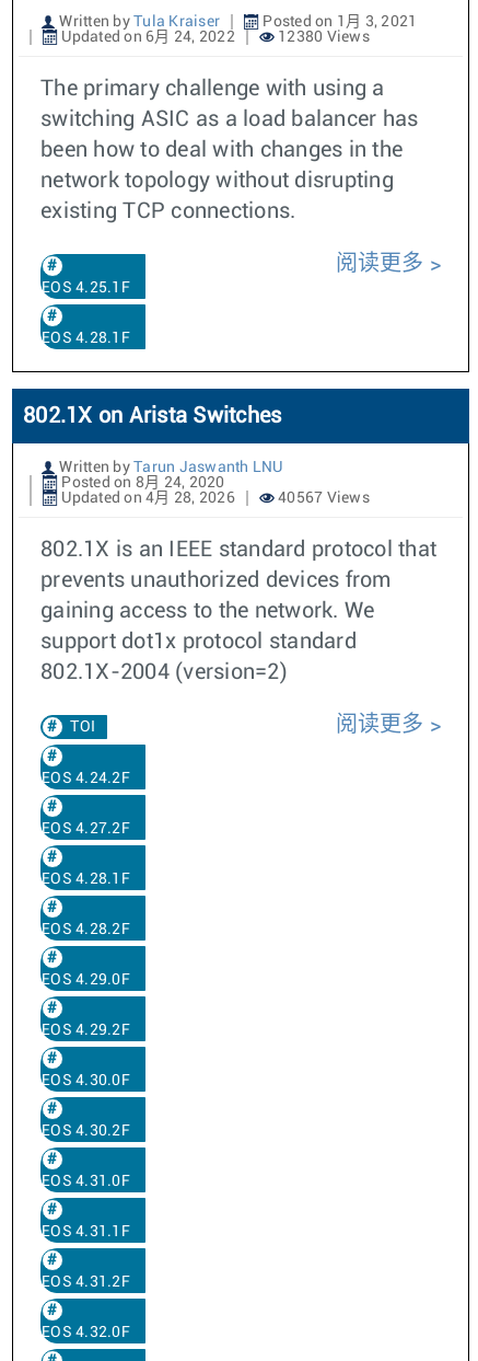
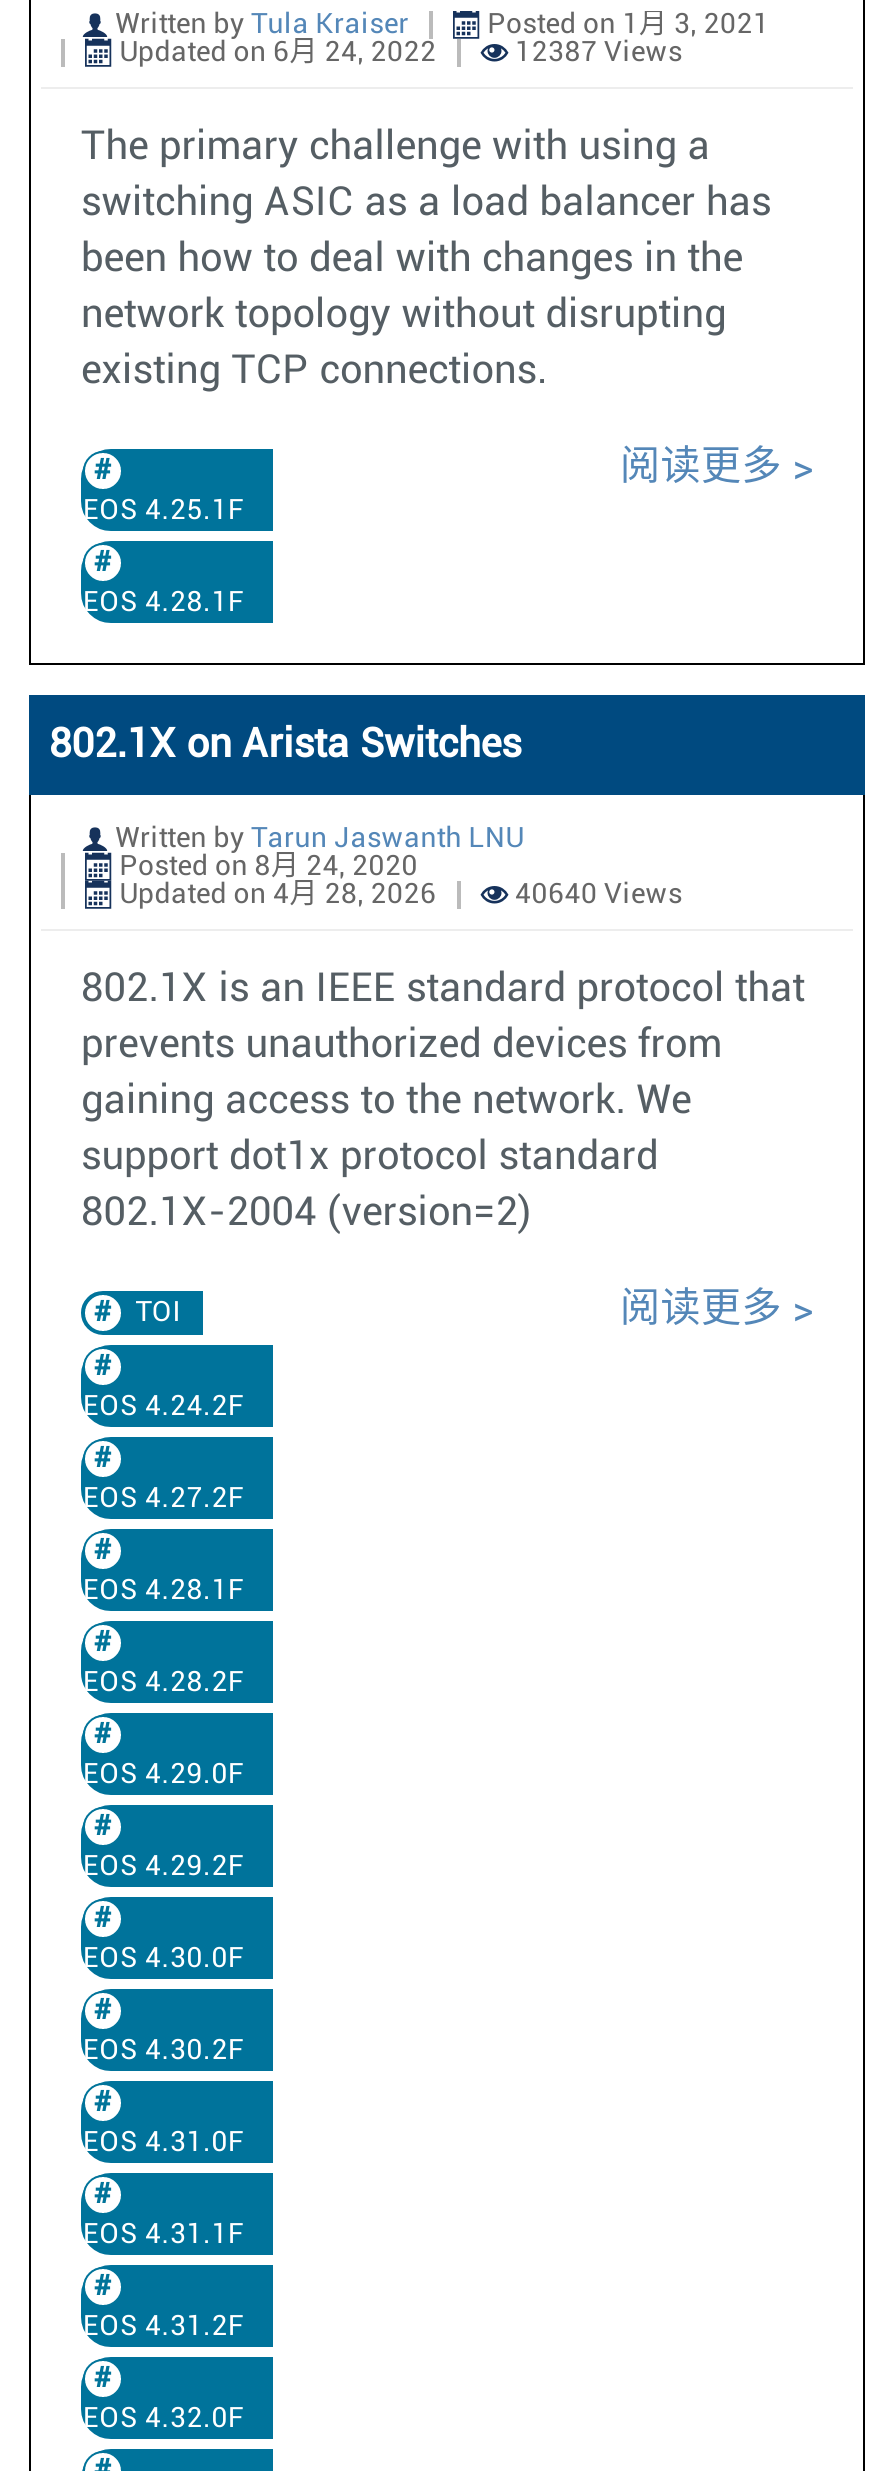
[274,30,369,45] 12380 Views -> [509,39,683,67] 12387 Views
[274,491,369,506] 40567 Views -> [509,881,683,909] 40640 Views

